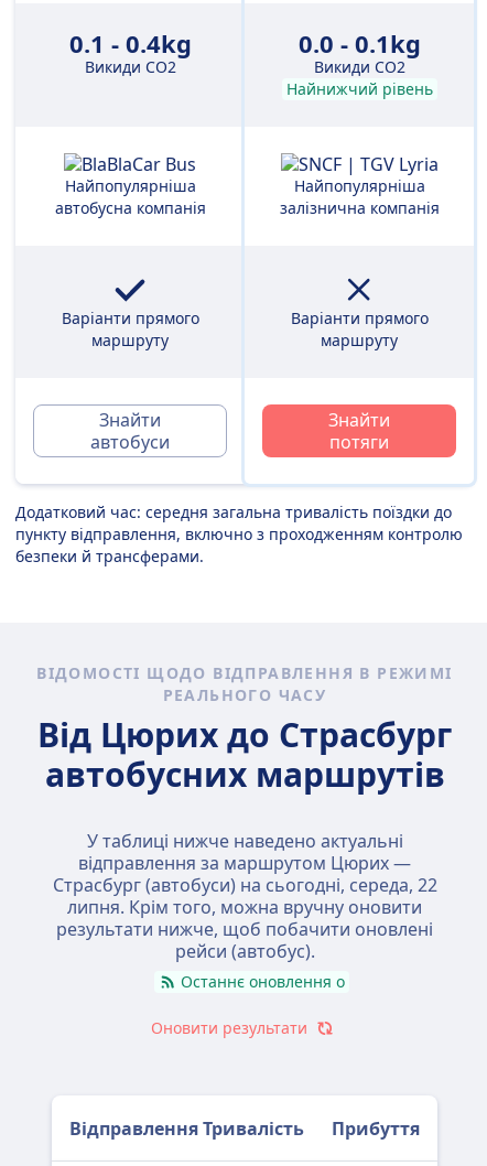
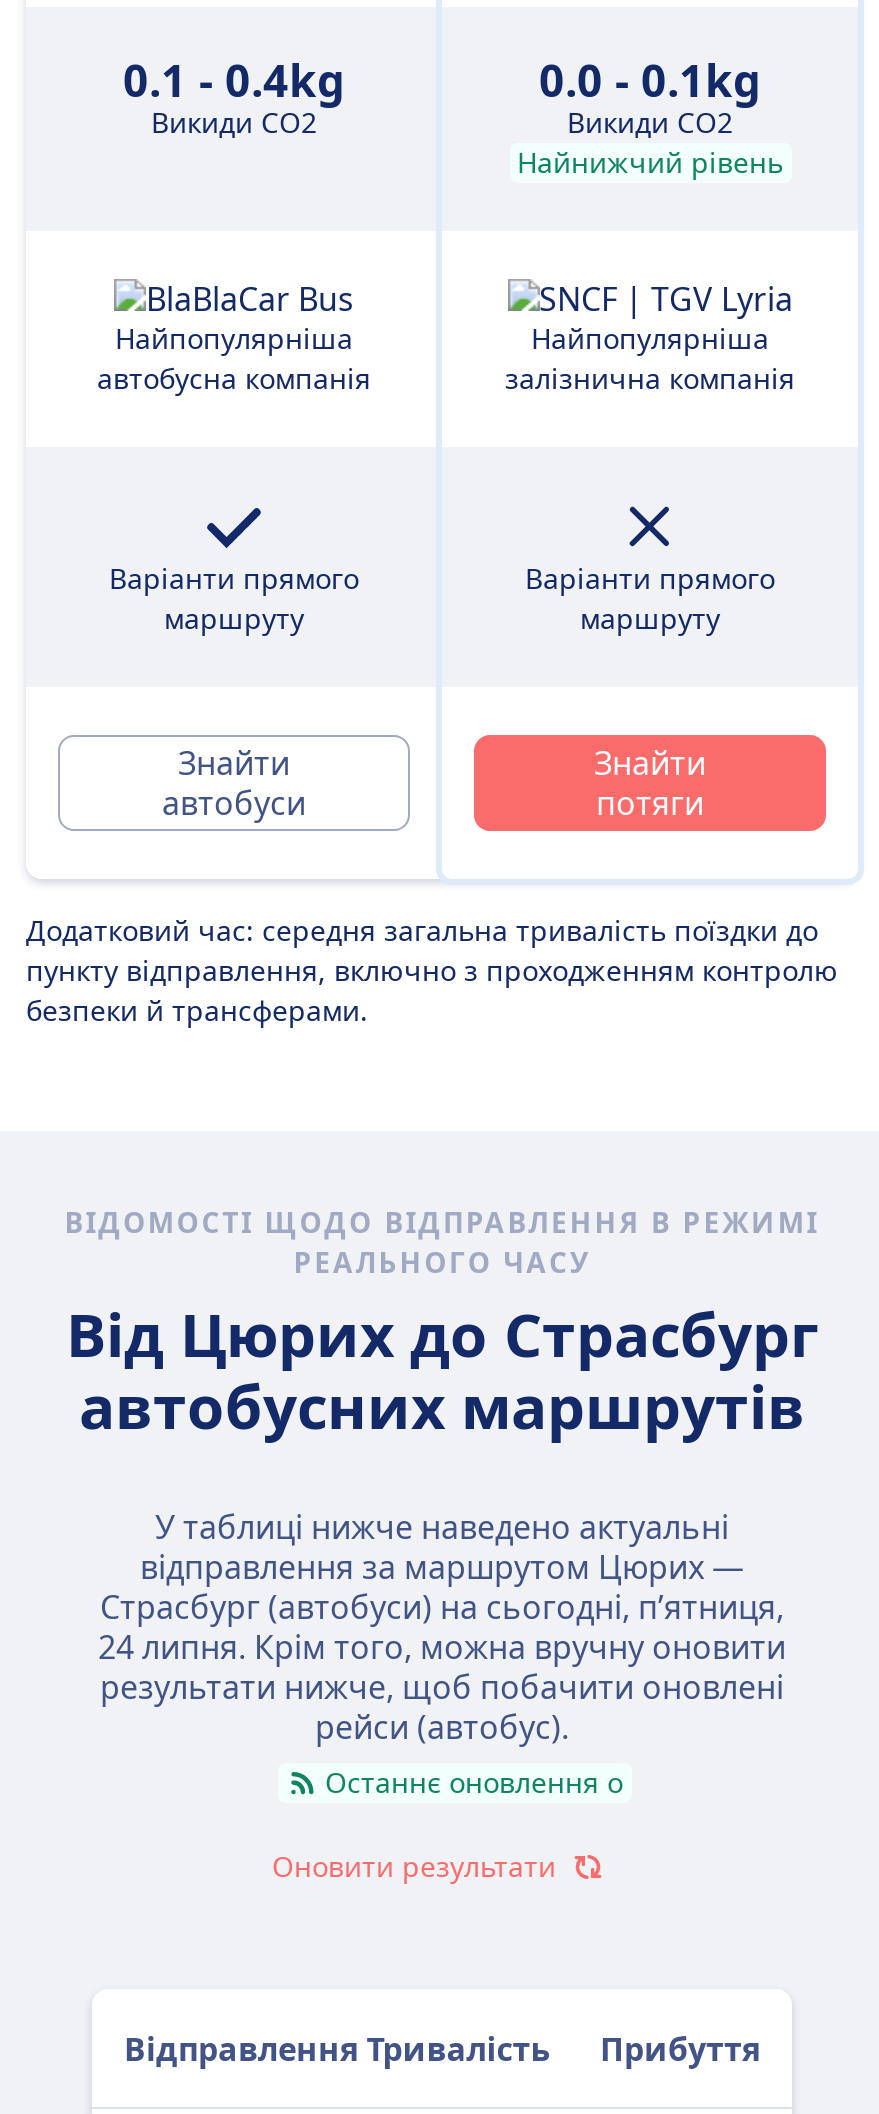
[52,873,437,919] Страсбург (автобуси) на сьогодні, середа, 22 | липня. Крім того, можна вручну оновити -> [98,1585,786,1669] Страсбург (автобуси) на сьогодні, пʼятниця, | 24 липня. Крім того, можна вручну оновити

